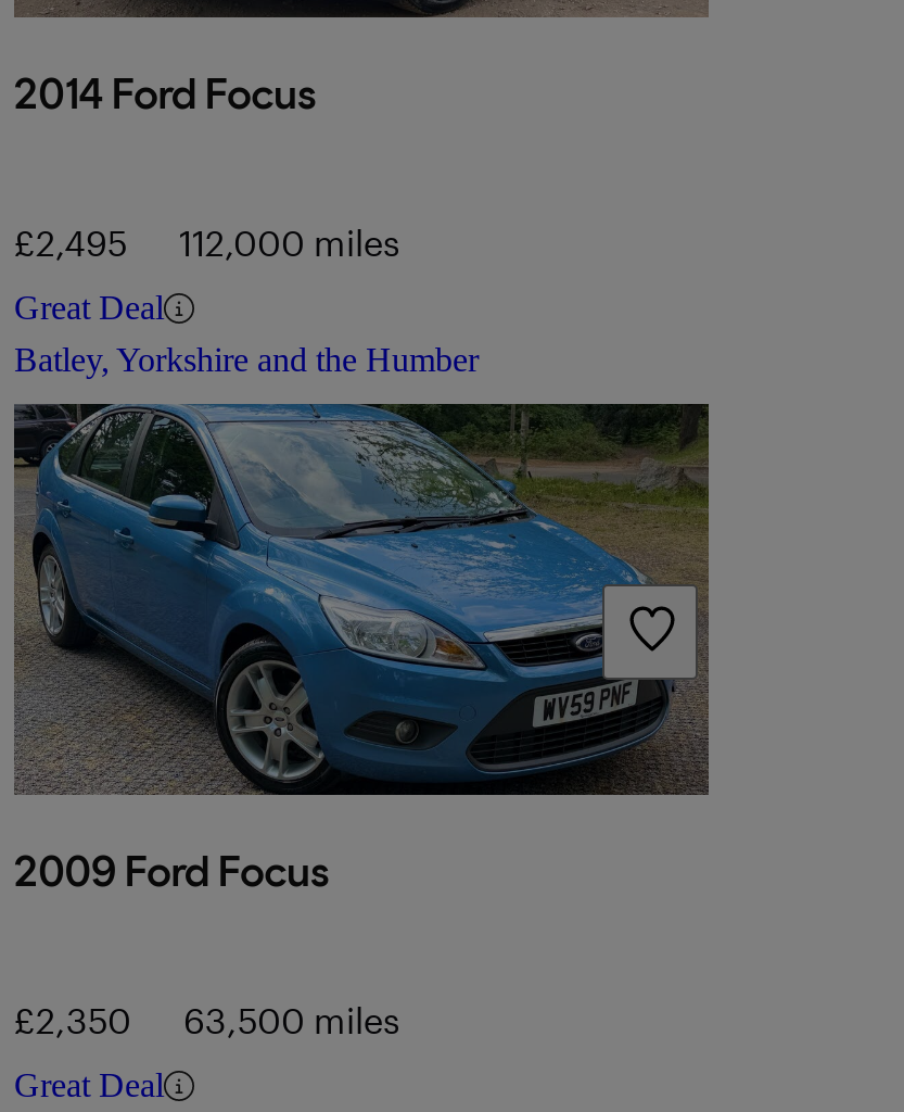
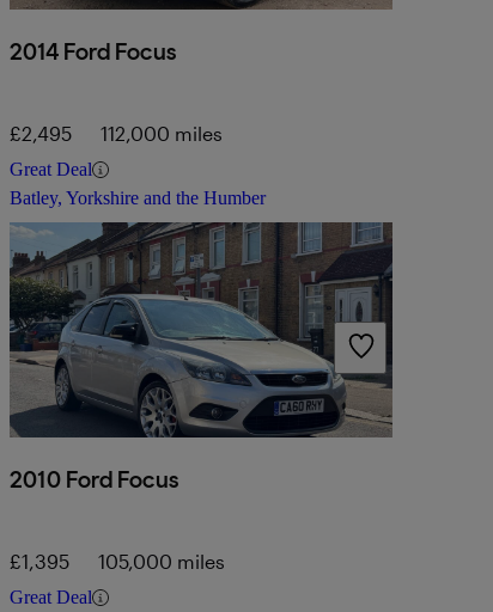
[12,402,711,896] [image] | 2009 Ford Focus -> [8,221,394,493] [image] | 2010 Ford Focus
[14,998,131,1039] £2,350 -> [10,549,69,572] £1,395
[183,998,400,1039] 63,500 miles -> [98,549,225,572] 105,000 miles

